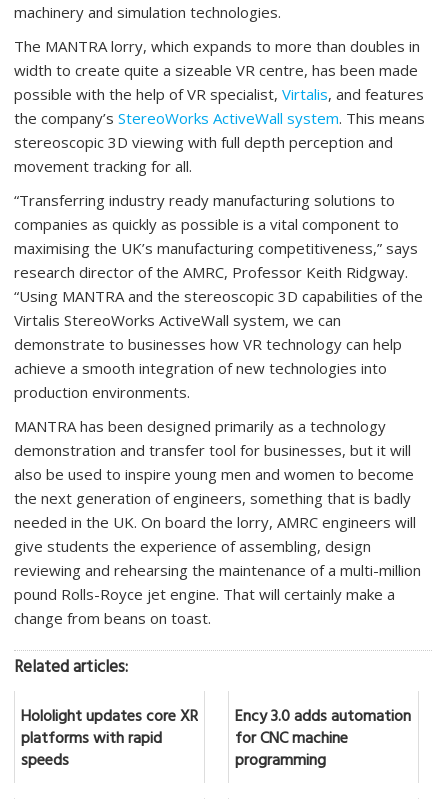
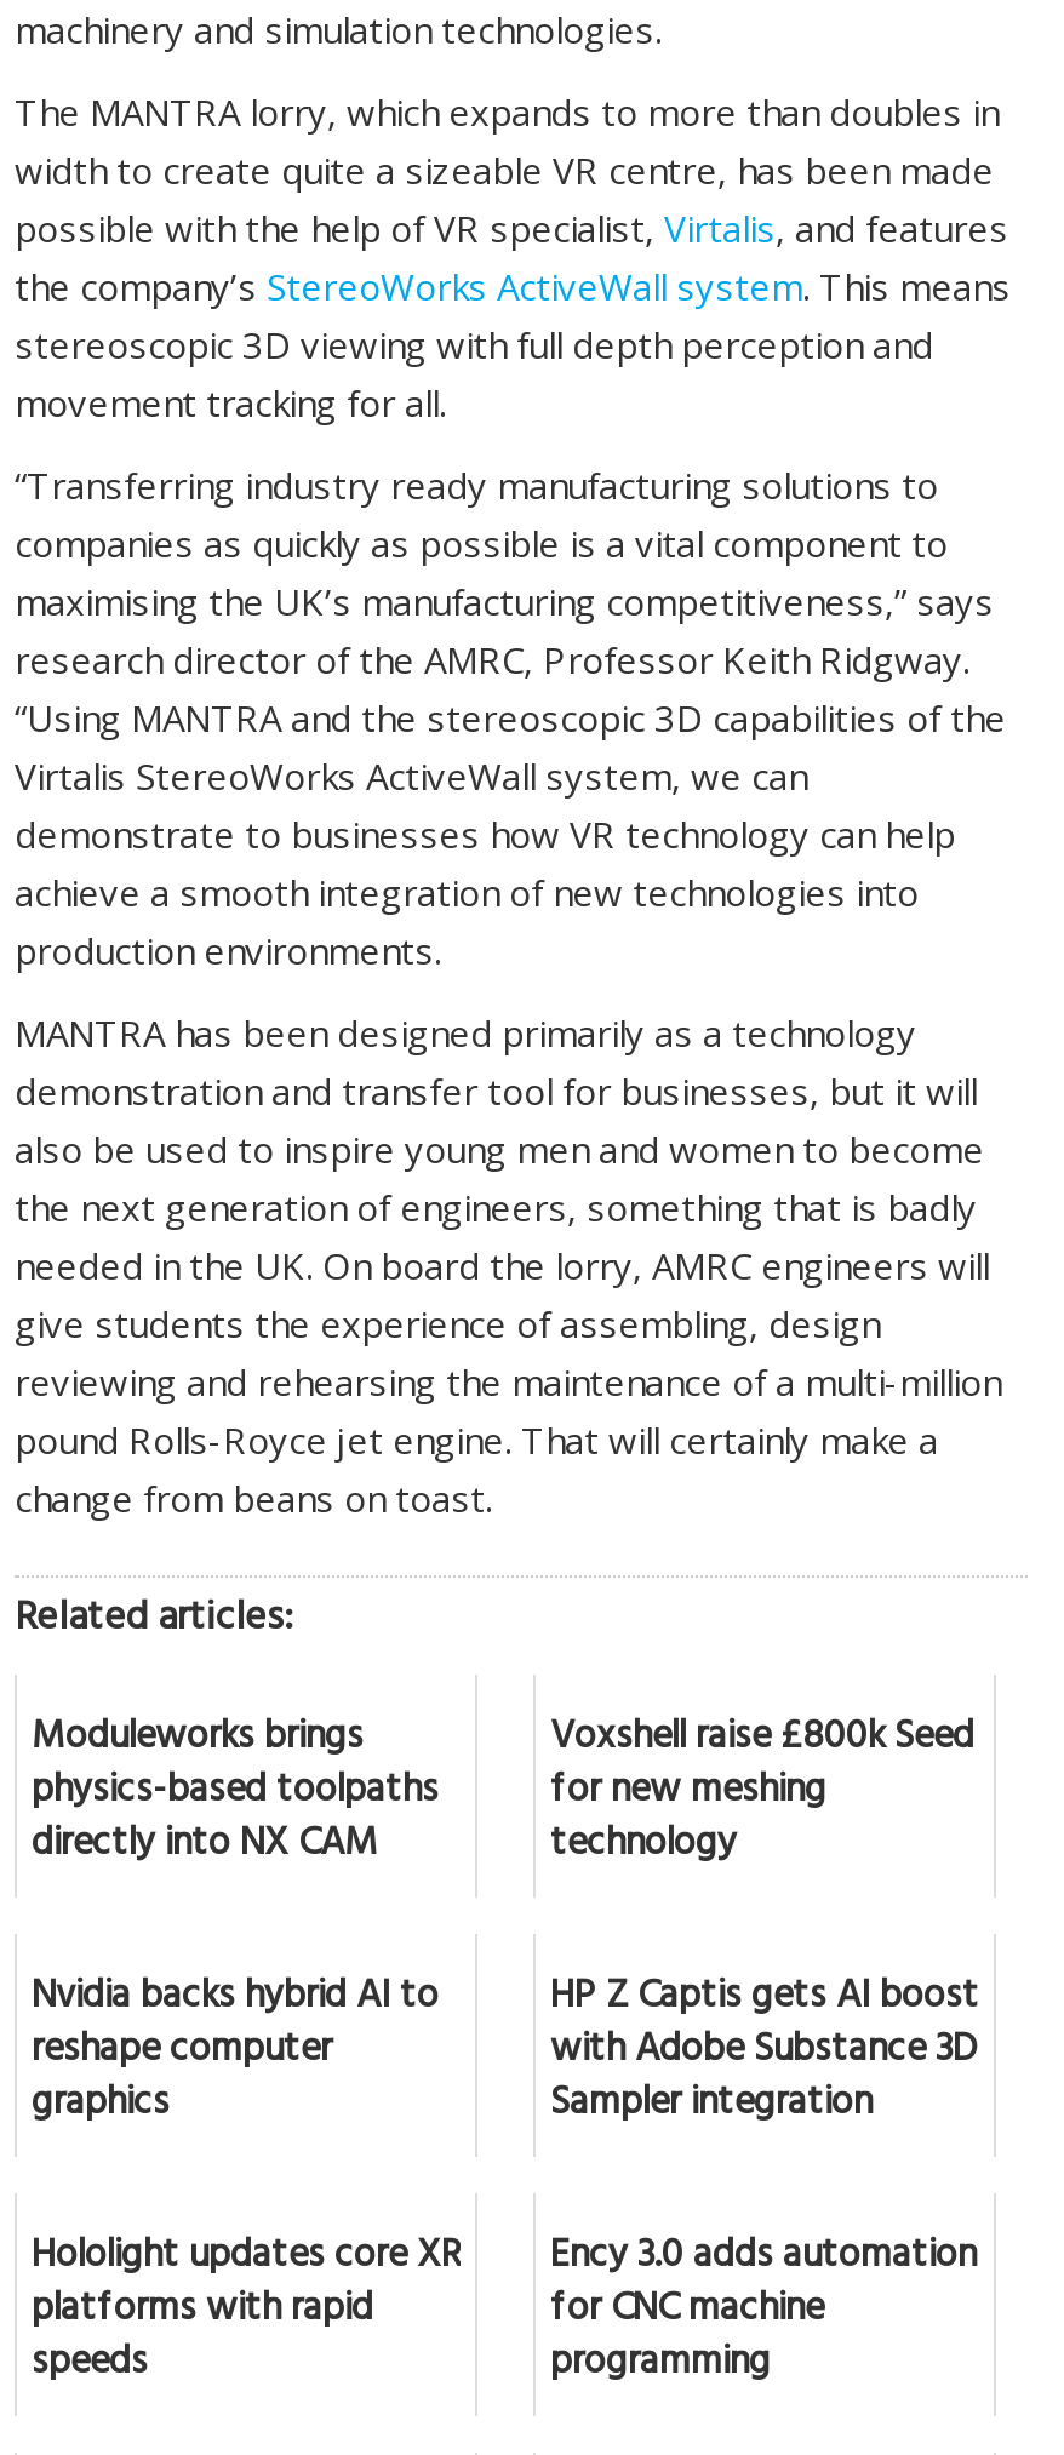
none -> [32,1705,439,1884] Moduleworks brings | physics-based toolpaths | directly into NX CAM
none -> [32,1705,974,2143] Voxshell raise £800k Seed | for new meshing | technology | Nvidia backs hybrid AI to | reshape computer | graphics
none -> [550,1964,979,2143] HP Z Captis gets AI boost | with Adobe Substance 3D | Sampler integration

